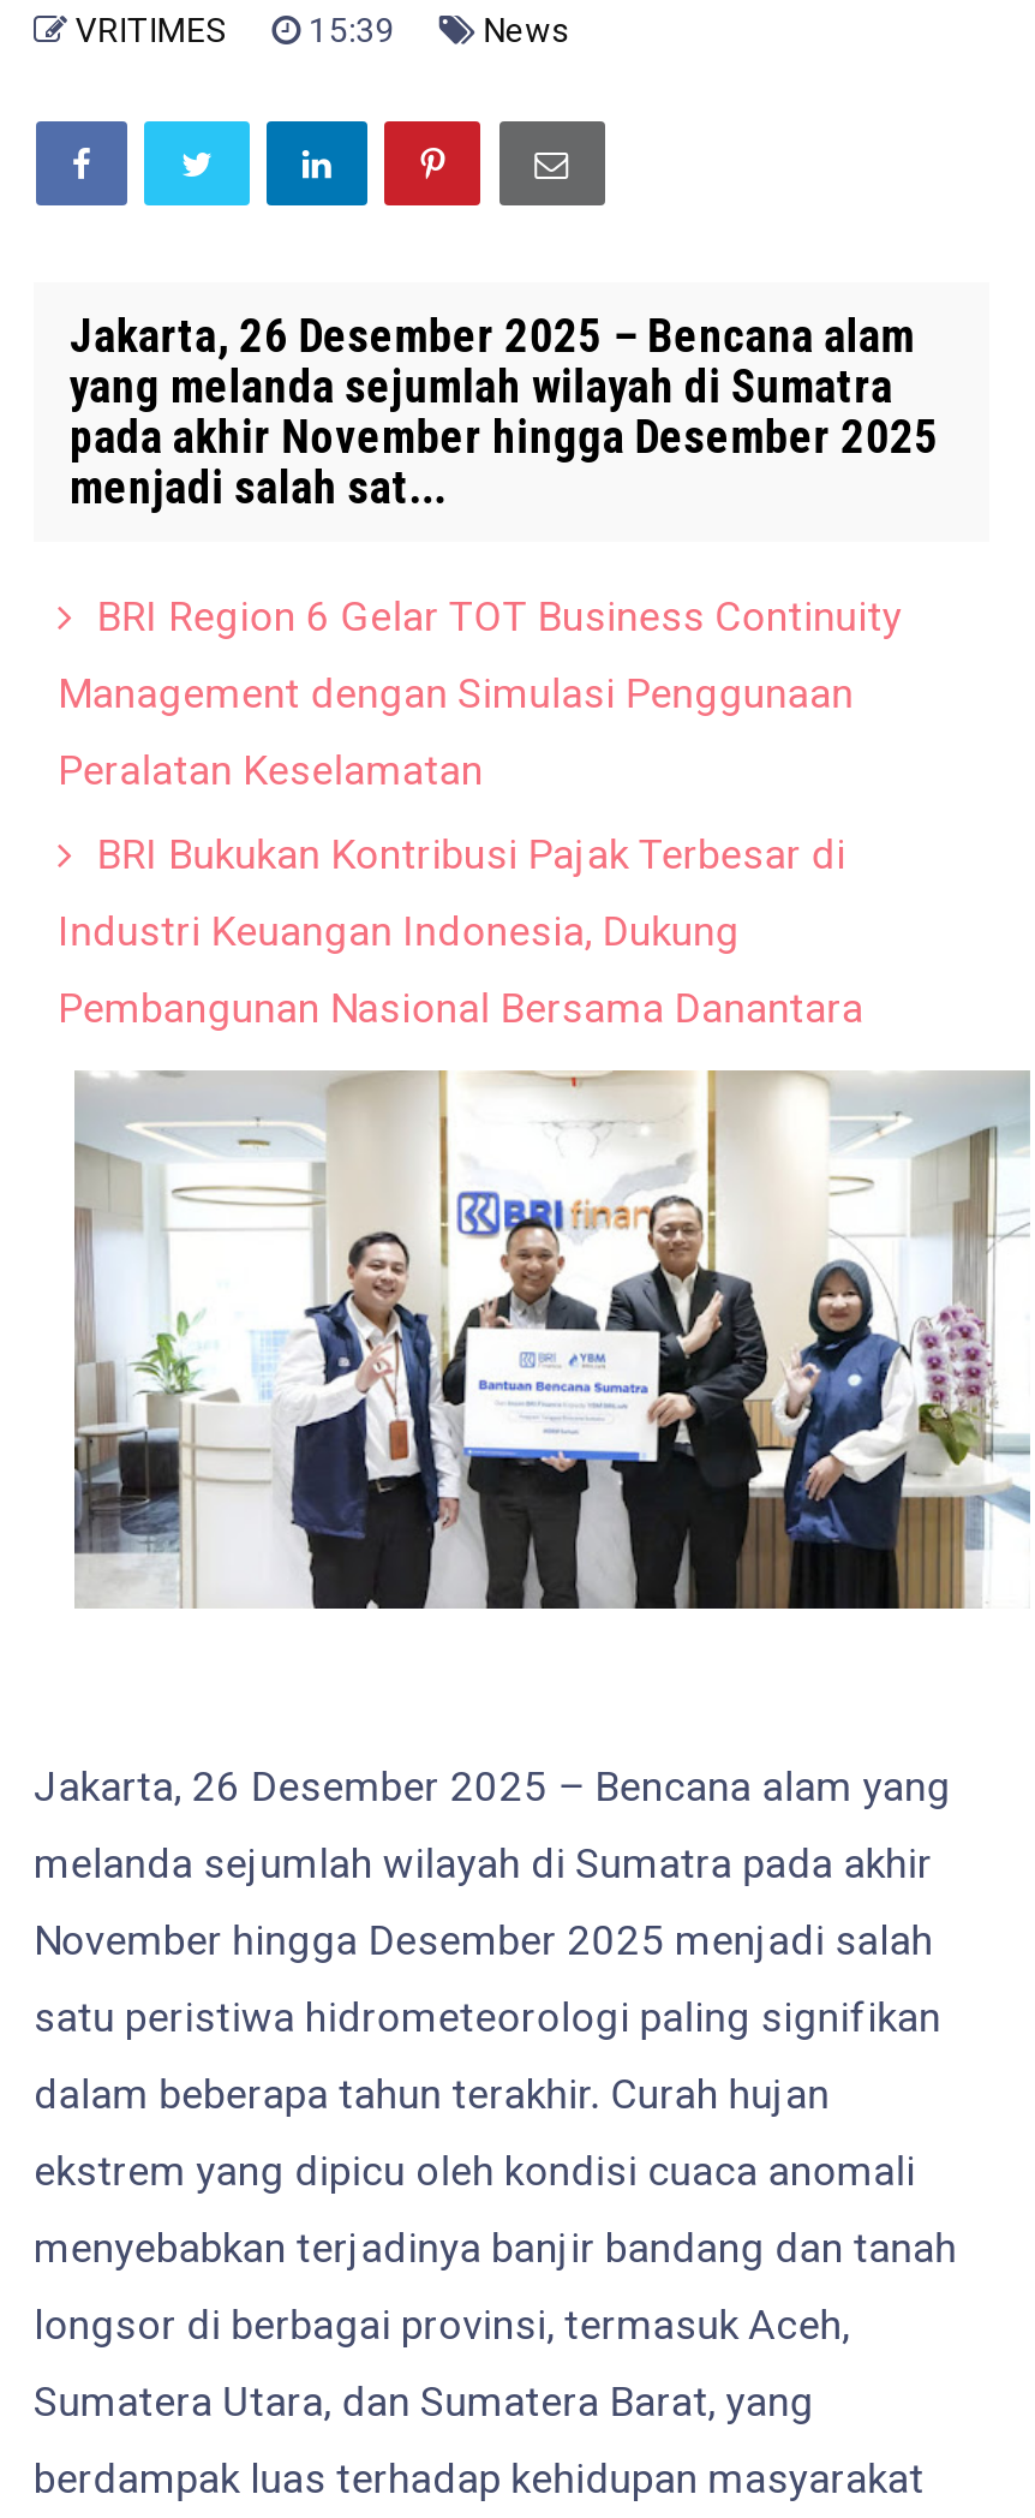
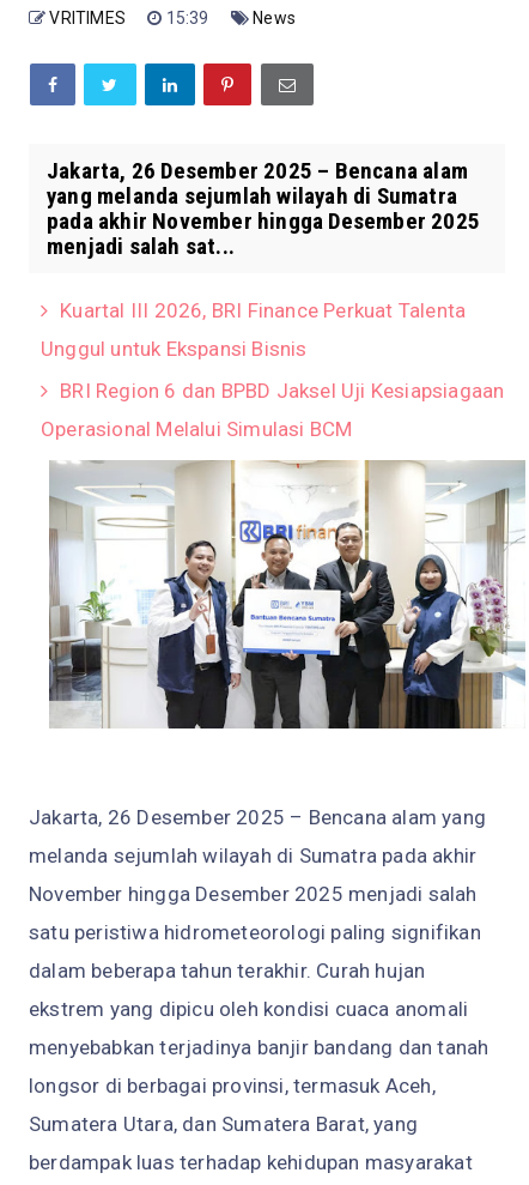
[58,592,902,1032] BRI Region 6 Gelar TOT Business Continuity | Management dengan Simulasi Penggunaan | Peralatan Keselamatan | BRI Bukukan Kontribusi Pajak Terbesar di | Industri Keuangan Indonesia, Dukung | Pembangunan Nasional Bersama Danantara -> [41,298,504,441] Kuartal III 2026, BRI Finance Perkuat Talenta | Unggul untuk Ekspansi Bisnis | BRI Region 6 dan BPBD Jaksel Uji Kesiapsiagaan | Operasional Melalui Simulasi BCM

